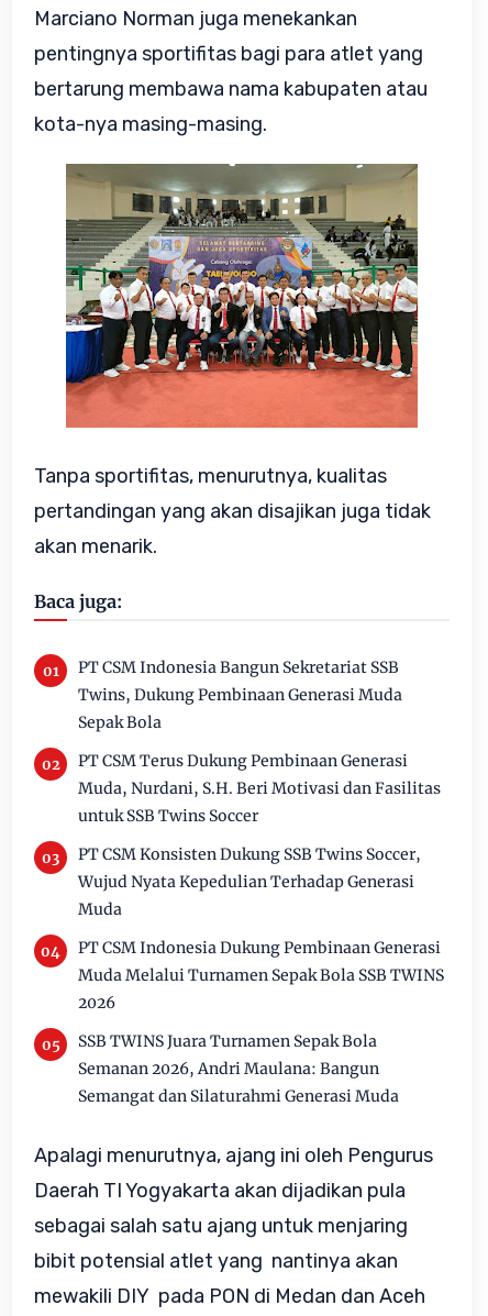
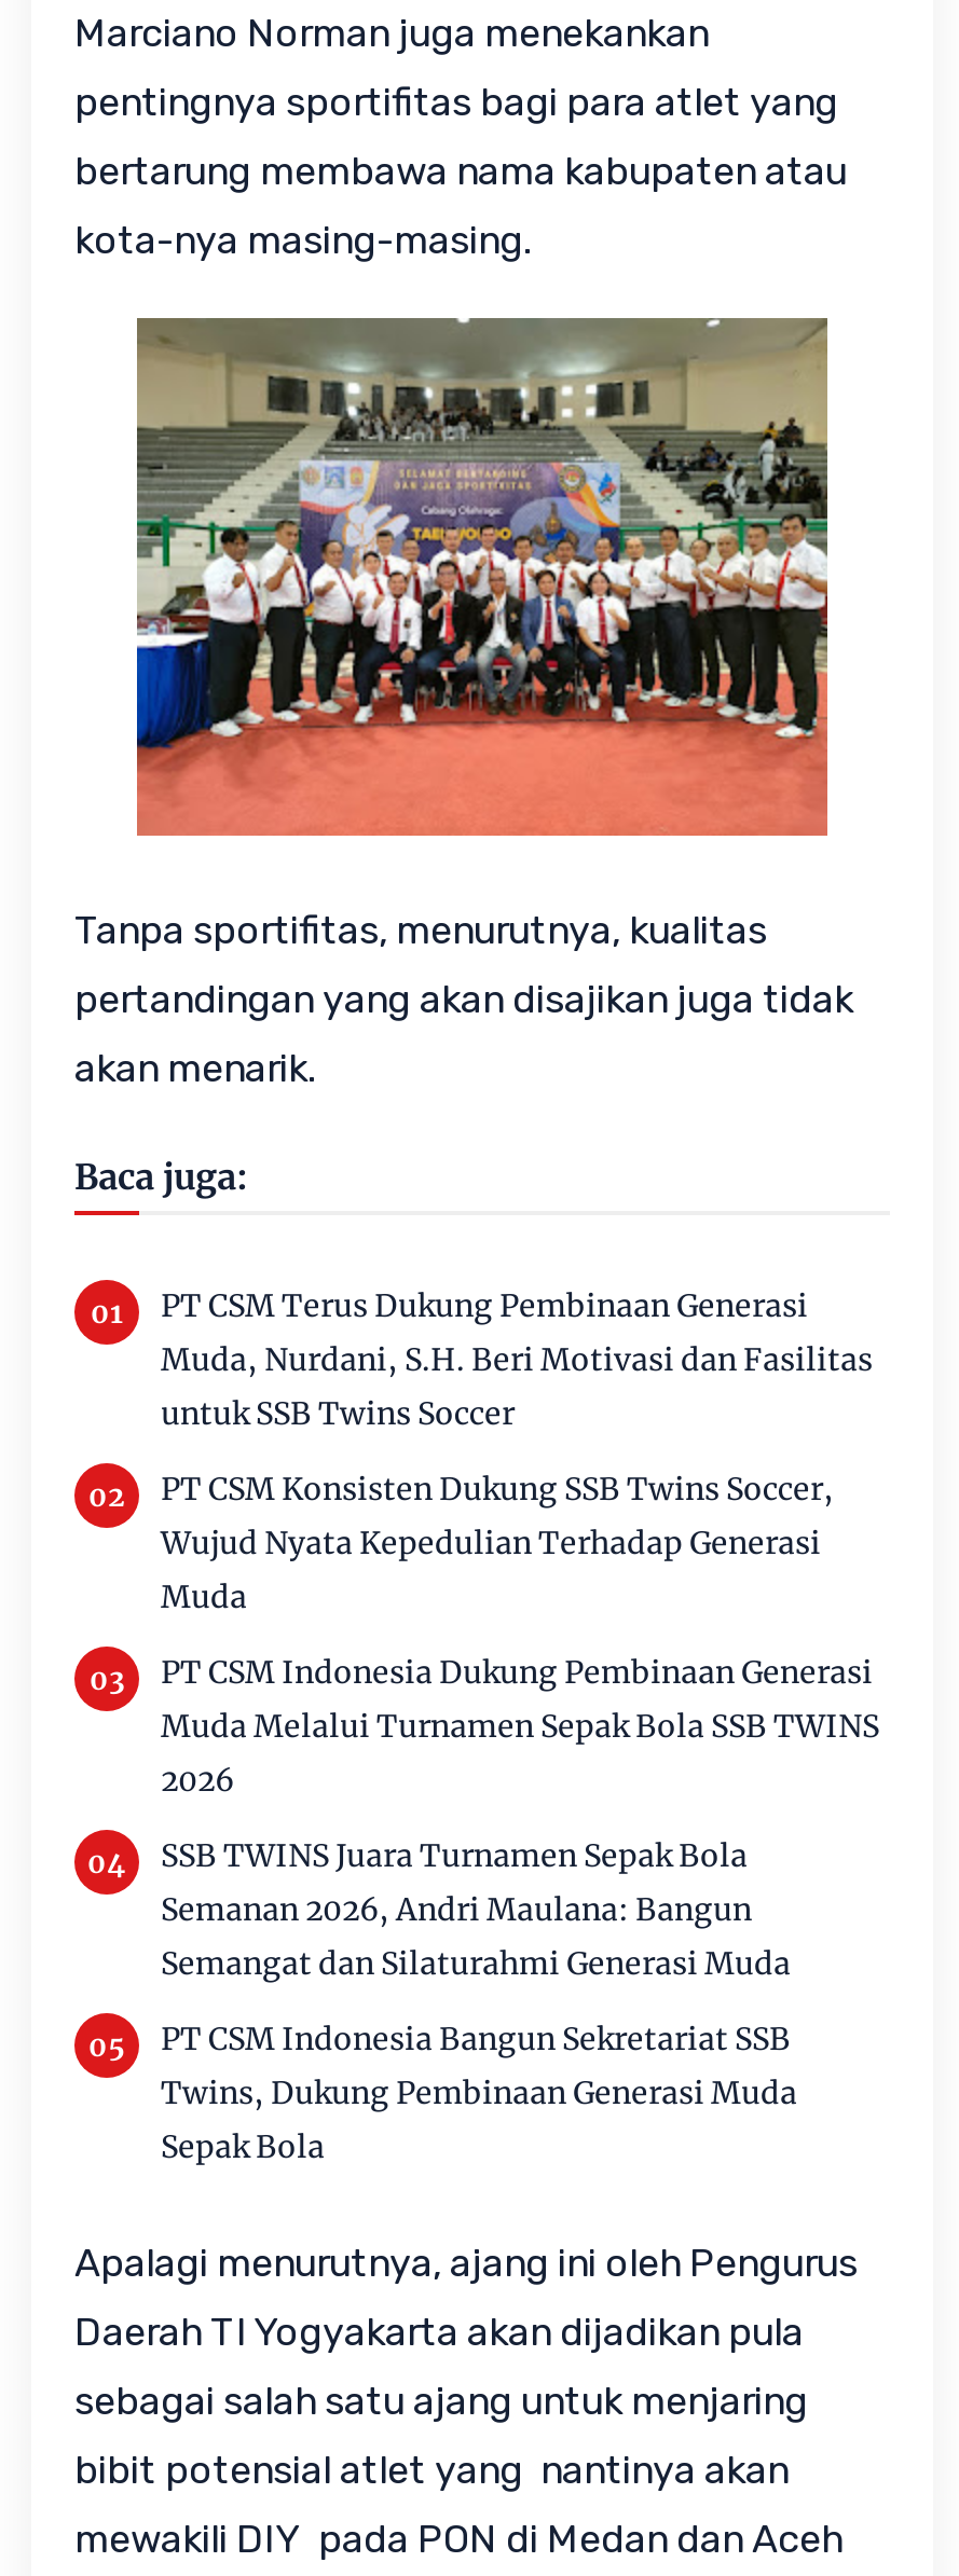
moved [78,657,402,732] -> [161,2020,797,2166]: PT CSM Indonesia Bangun Sekretariat SSB | Twins, Dukung Pembinaan Generasi Muda | Sepak Bola
moved [78,751,444,1106] -> [161,1286,879,1983]: PT CSM Terus Dukung Pembinaan Generasi | Muda, Nurdani, S.H. Beri Motivasi dan Fasilitas | untuk SSB Twins Soccer | ... | Semanan 2026, Andri Maulana: Bangun | Semangat dan Silaturahmi Generasi Muda

